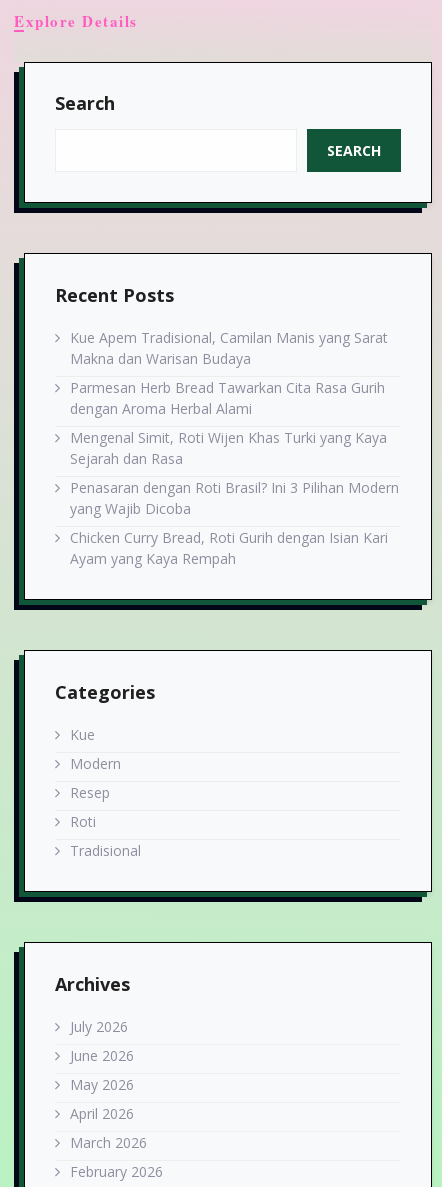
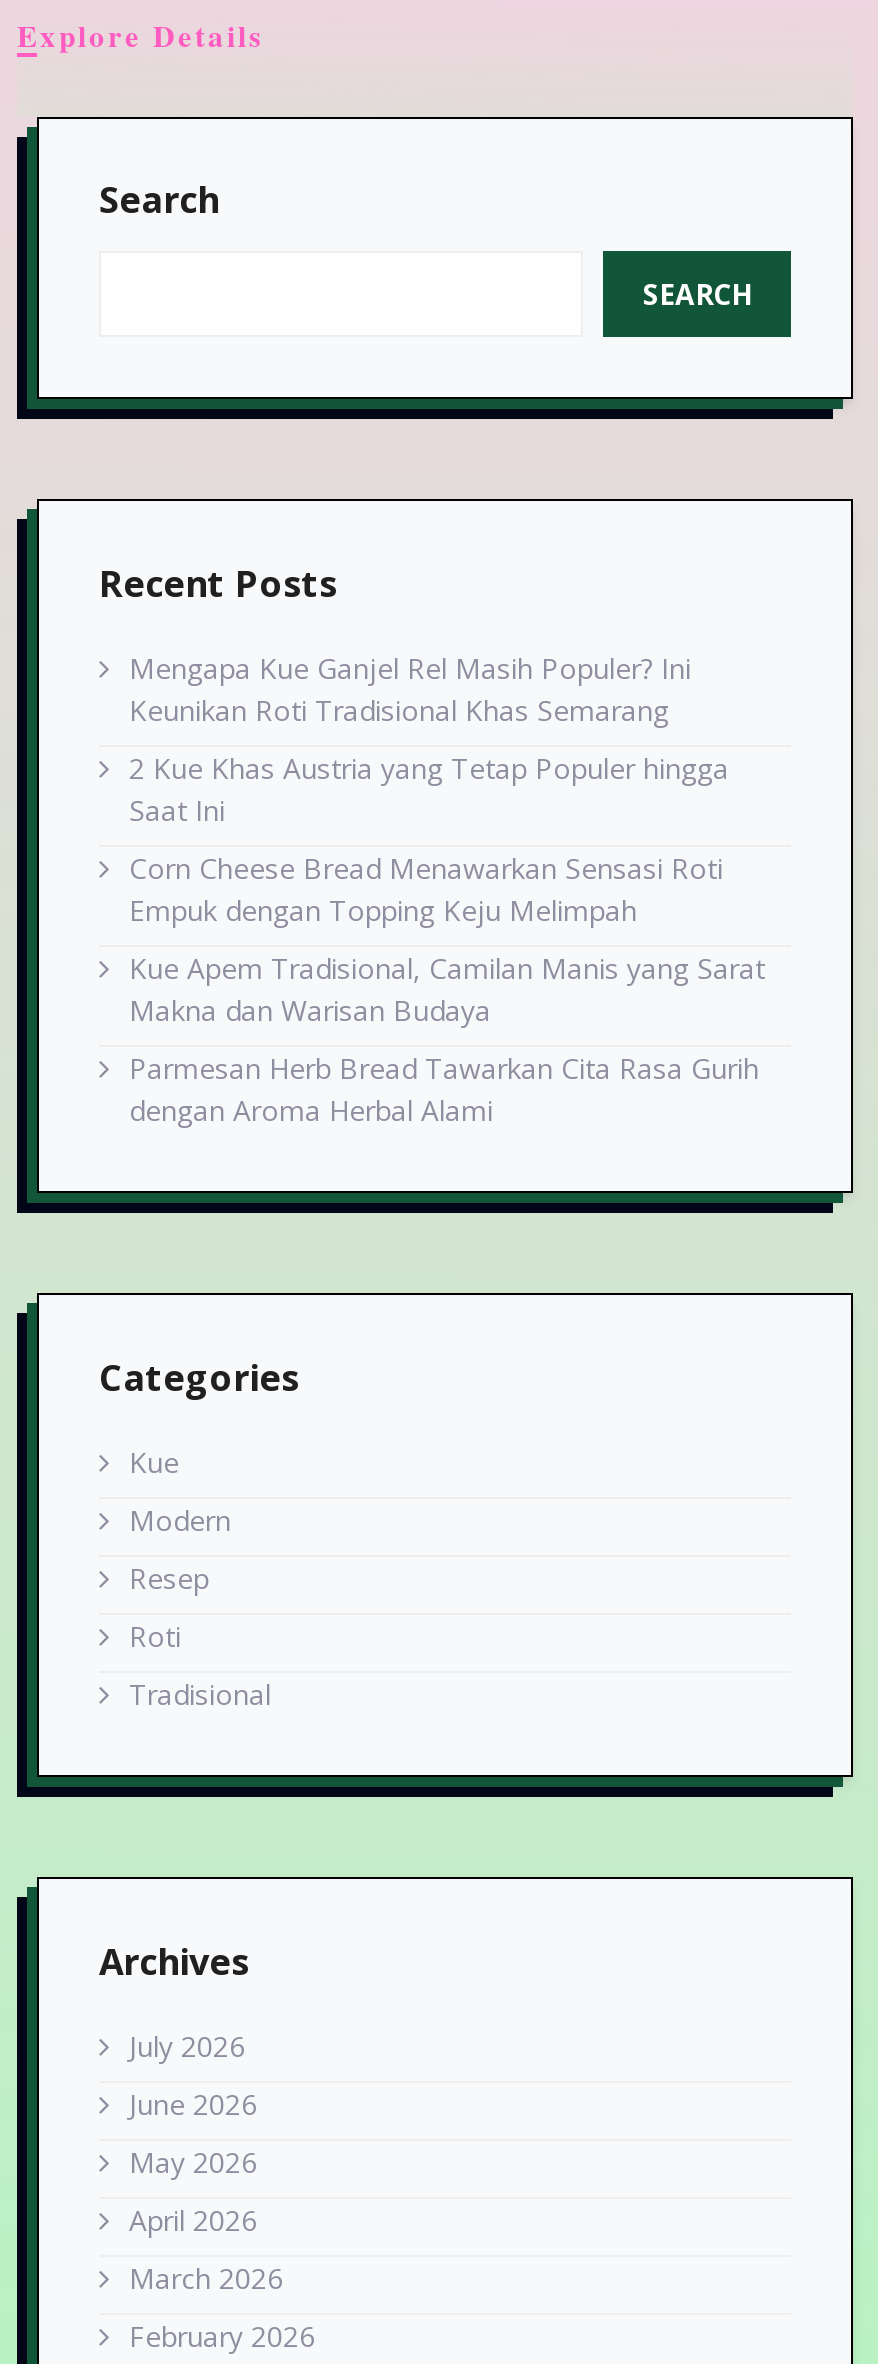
none -> [129,649,729,929] Mengapa Kue Ganjel Rel Masih Populer? Ini | Keunikan Roti Tradisional Khas Semarang | 2 Kue Khas Austria yang Tetap Populer hingga | Saat Ini | Corn Cheese Bread Menawarkan Sensasi Roti | Empuk dengan Topping Keju Melimpah
moved [70,328,388,418] -> [129,949,765,1129]: Kue Apem Tradisional, Camilan Manis yang Sarat | Makna dan Warisan Budaya | Parmesan Herb Bread Tawarkan Cita Rasa Gurih | dengan Aroma Herbal Alami
[70,428,399,568] Mengenal Simit, Roti Wijen Khas Turki yang Kaya | Sejarah dan Rasa | Penasaran dengan Roti Brasil? Ini 3 Pilihan Modern | yang Wajib Dicoba | Chicken Curry Bread, Roti Gurih dengan Isian Kari | Ayam yang Kaya Rempah -> none

